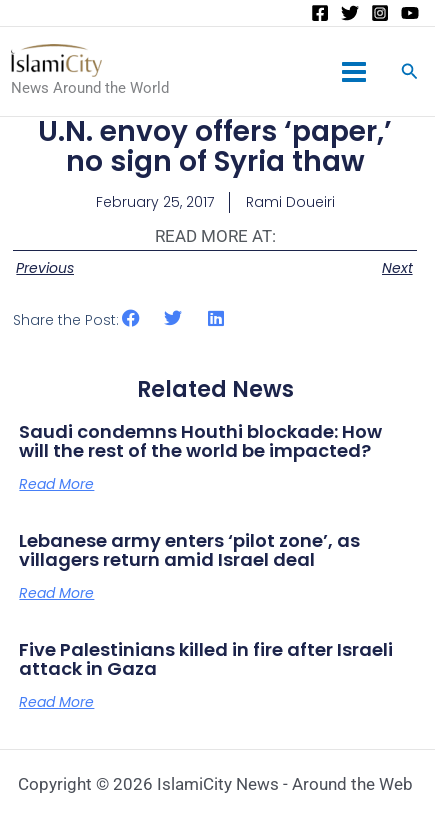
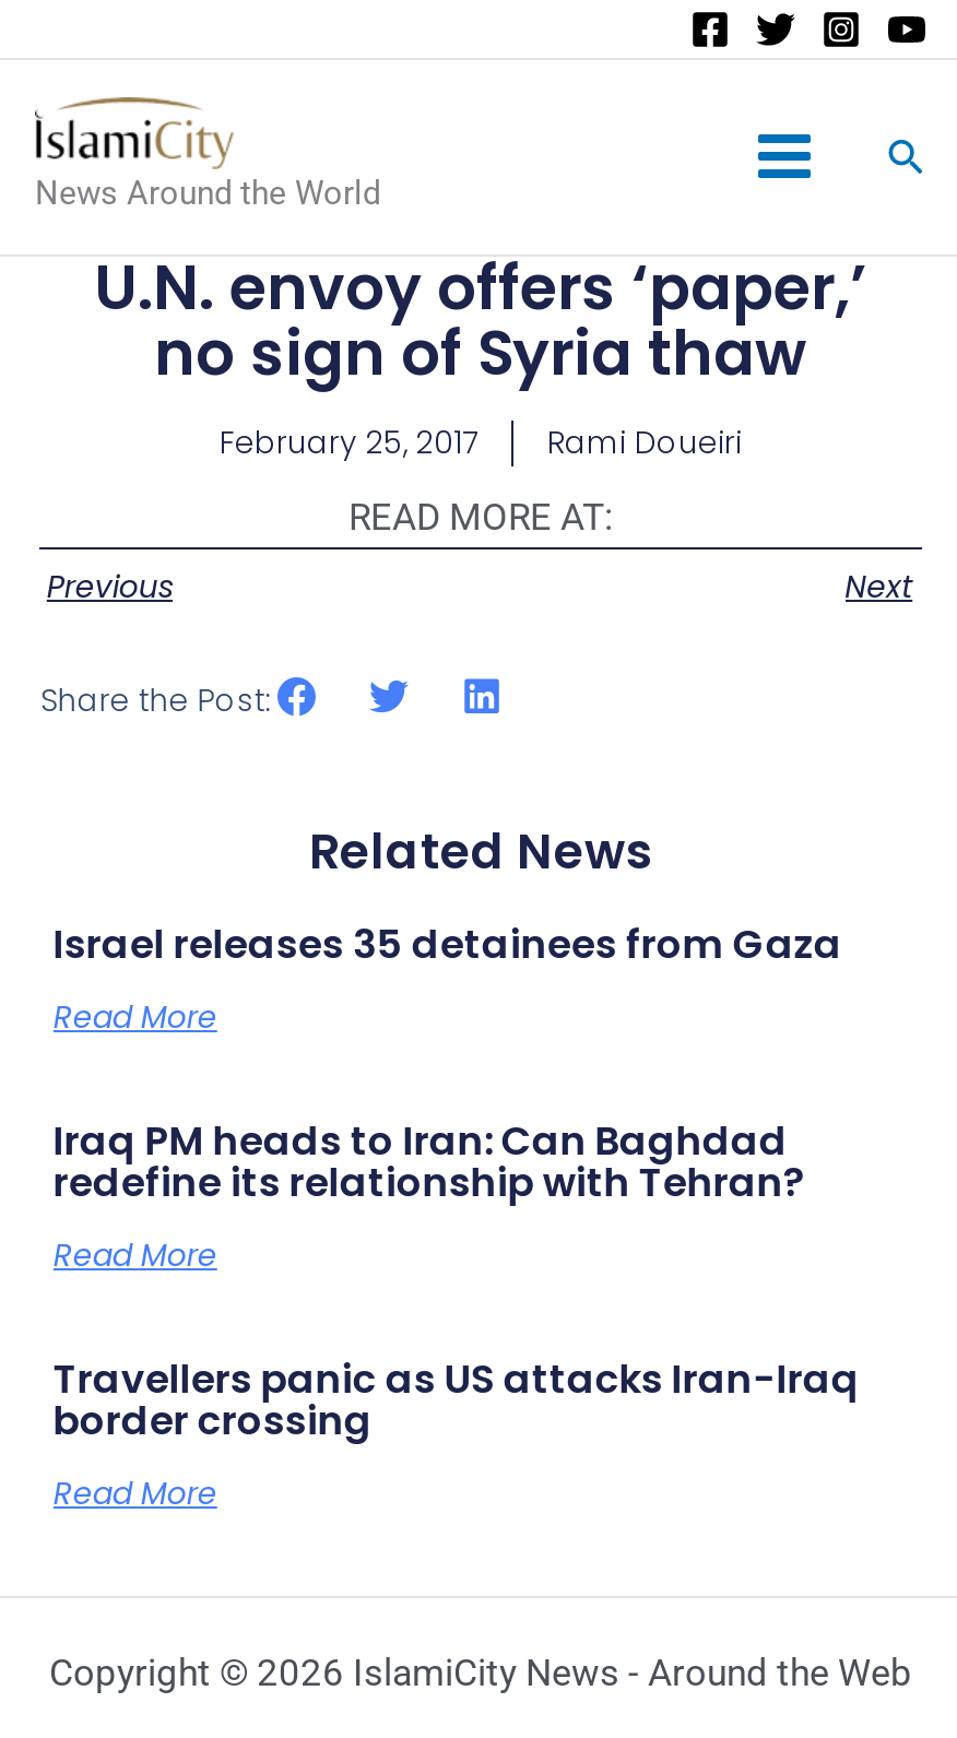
[19,419,382,463] Saudi condemns Houthi blockade: How | will the rest of the world be impacted? -> [53,915,842,970] Israel releases 35 detainees from Gaza
[19,528,360,572] Lebanese army enters ‘pilot zone’, as | villagers return amid Israel deal -> [53,1112,805,1208] Iraq PM heads to Iran: Can Baghdad | redefine its relationship with Tehran?
[19,637,393,681] Five Palestinians killed in fire after Israeli | attack in Gaza -> [53,1350,860,1446] Travellers panic as US attacks Iran-Iraq | border crossing

